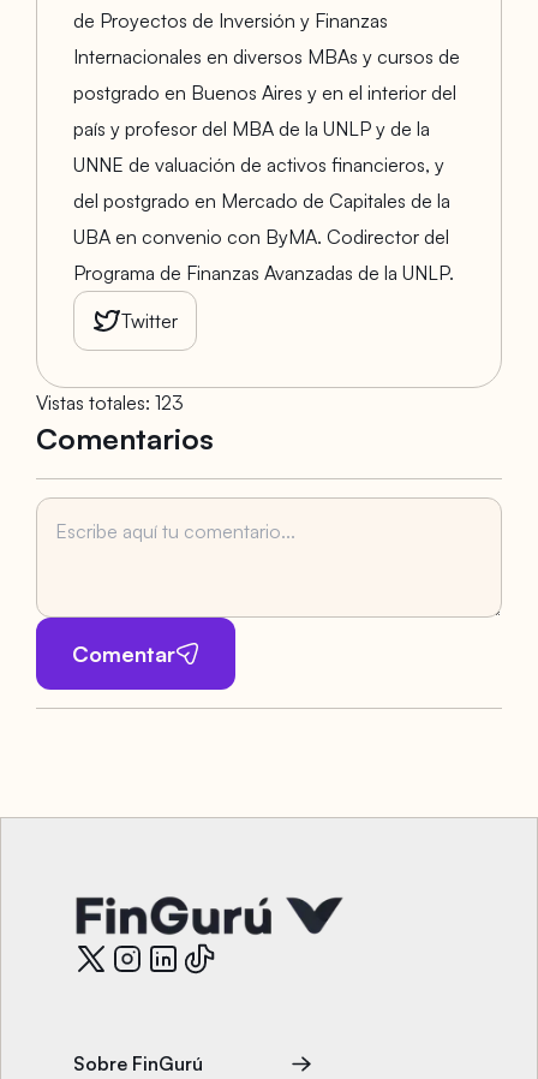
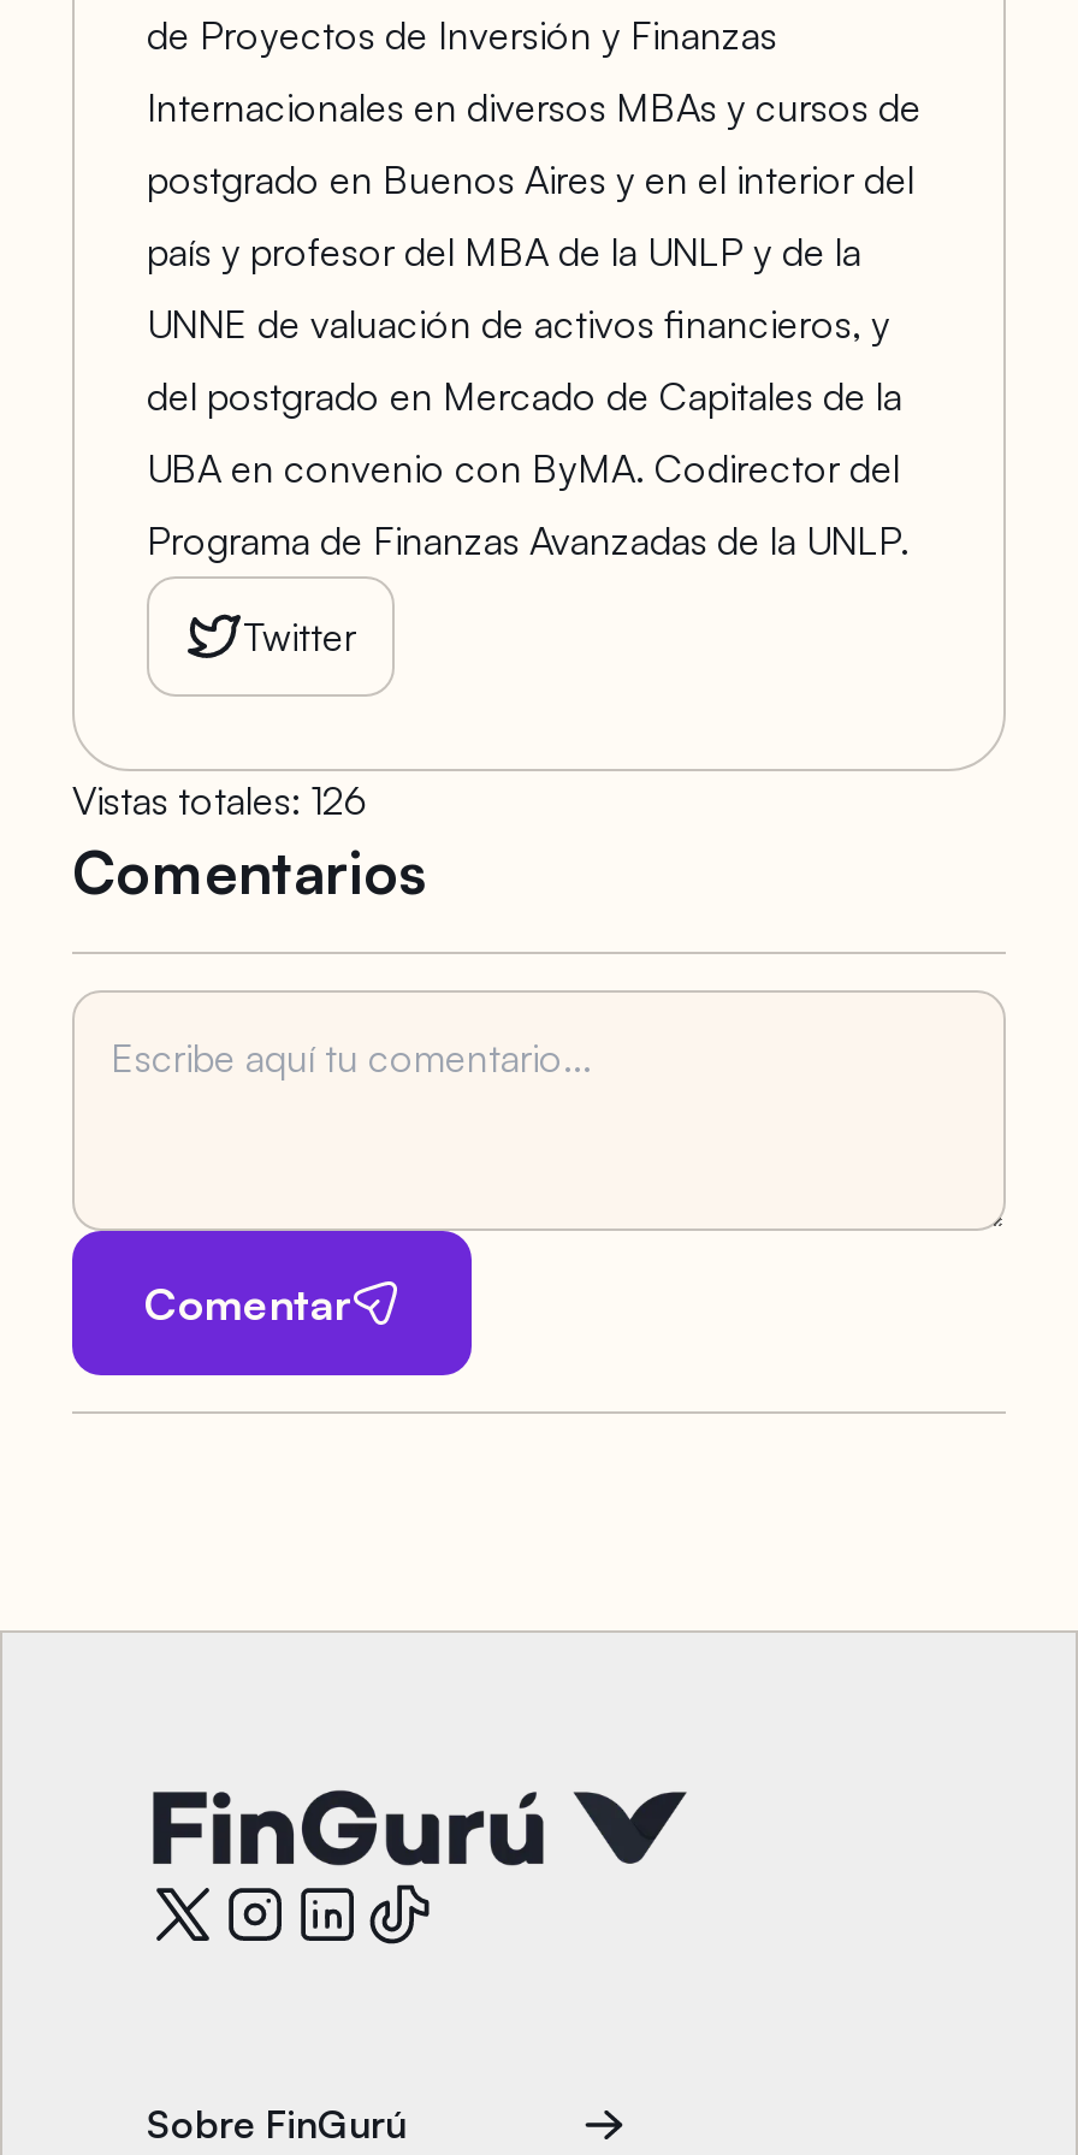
[36,391,184,415] Vistas totales: 123 -> [72,777,368,825] Vistas totales: 126

